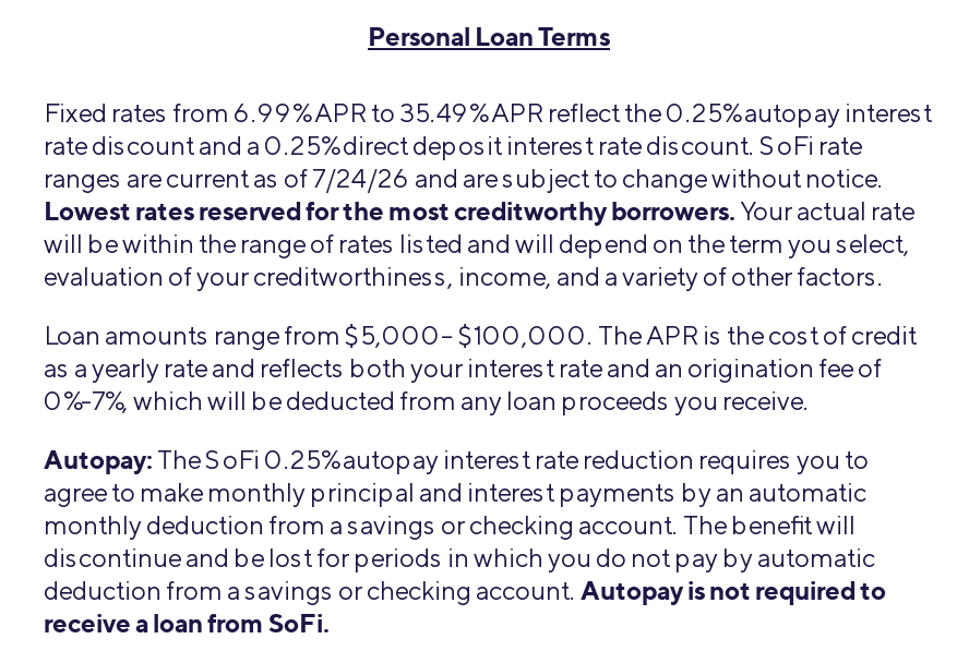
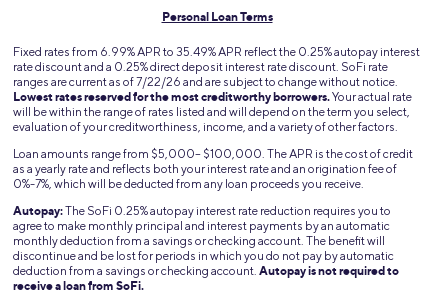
[44,161,884,194] ranges are current as of 7/24/26 and are subject to change without notice. -> [13,74,398,89] ranges are current as of 7/22/26 and are subject to change without notice.

